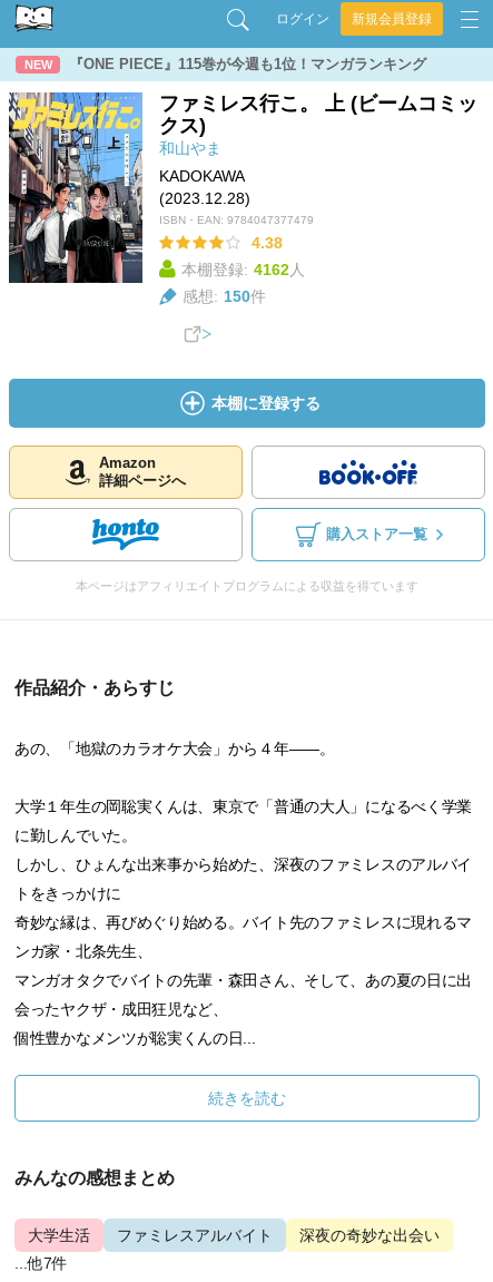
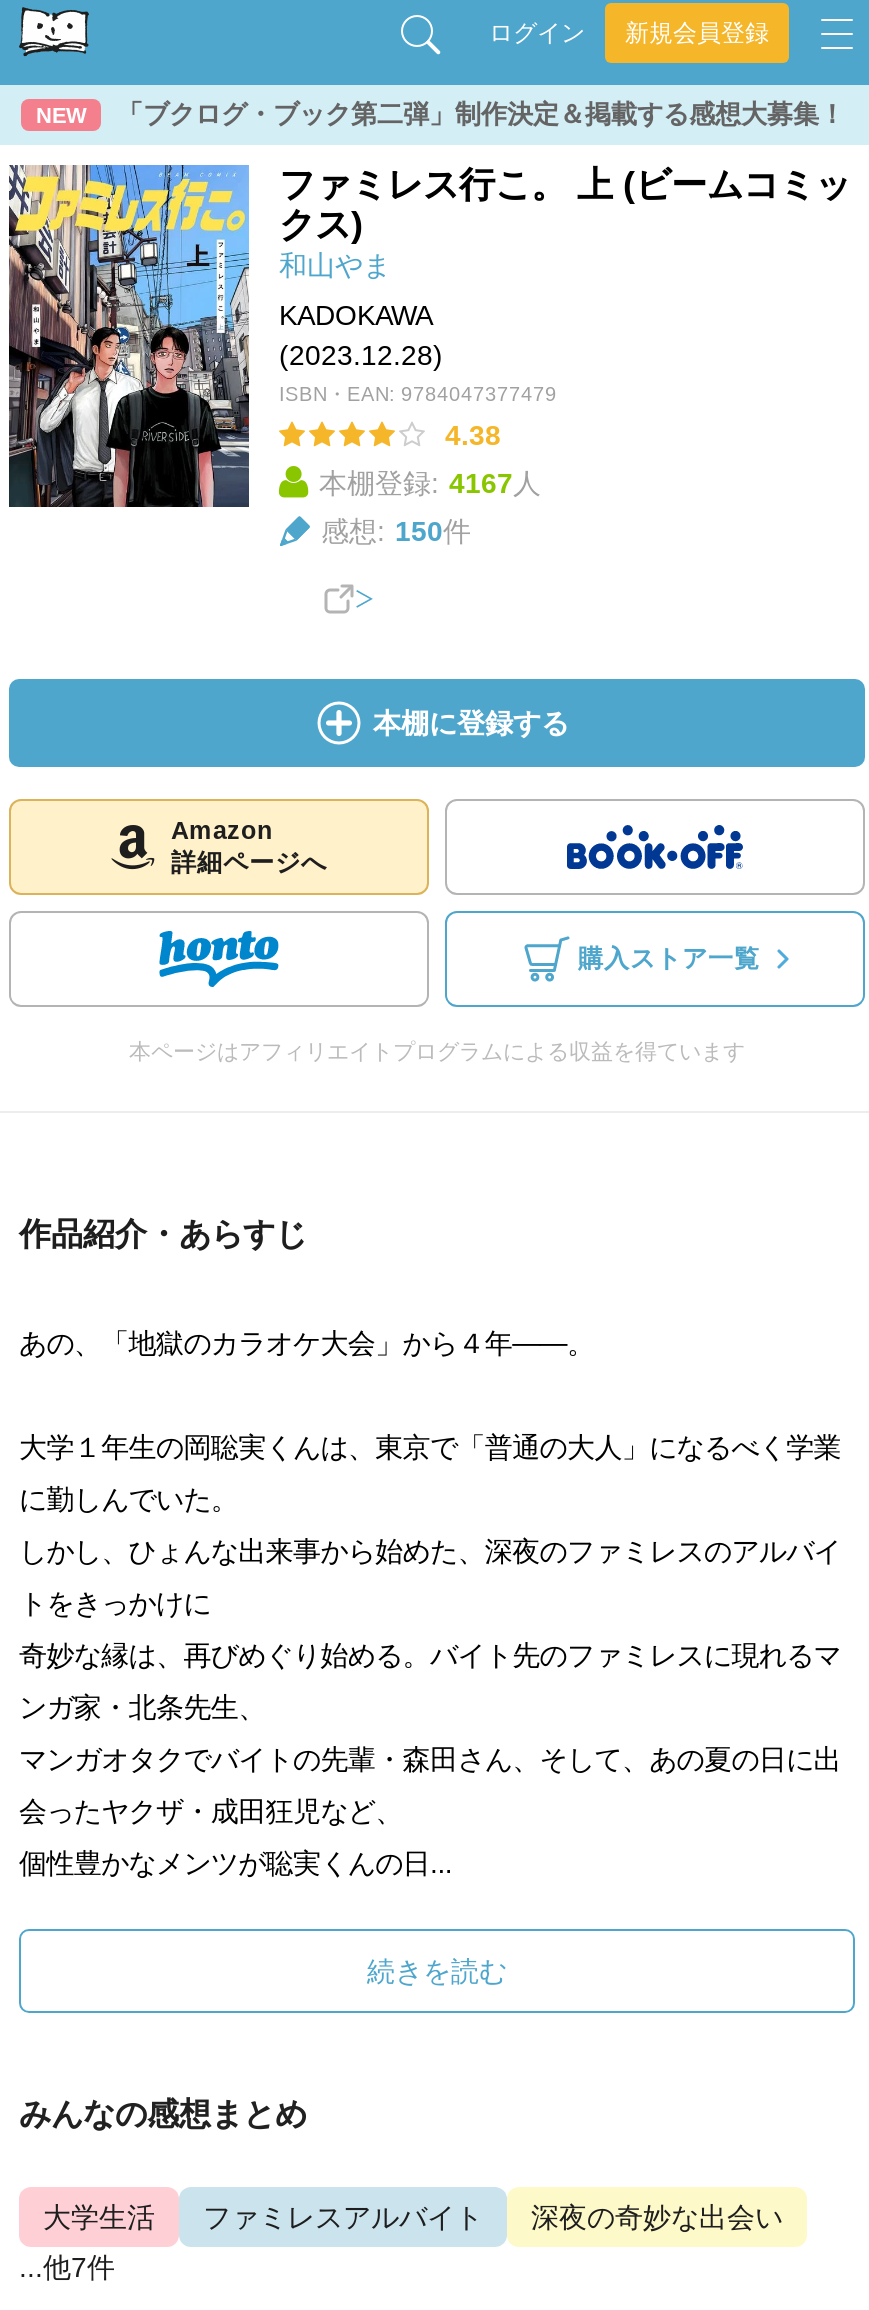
[69,56,426,72] 『ONE PIECE』115巻が今週も1位！マンガランキング -> [117,99,845,129] 「ブクログ・ブック第二弾」制作決定＆掲載する感想大募集！
[181,261,305,278] 本棚登録: 4162人 -> [319,467,541,499] 本棚登録: 4167人

